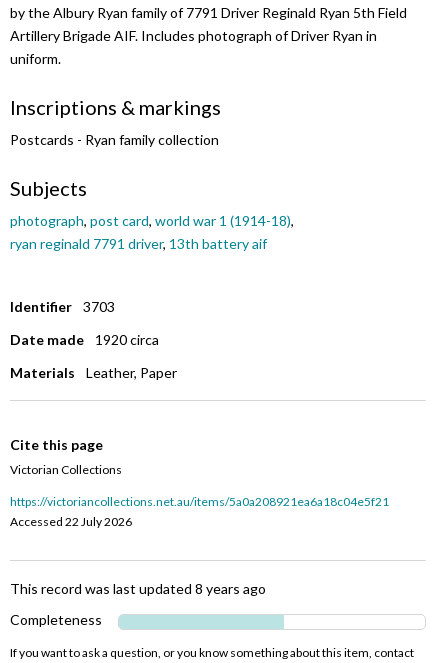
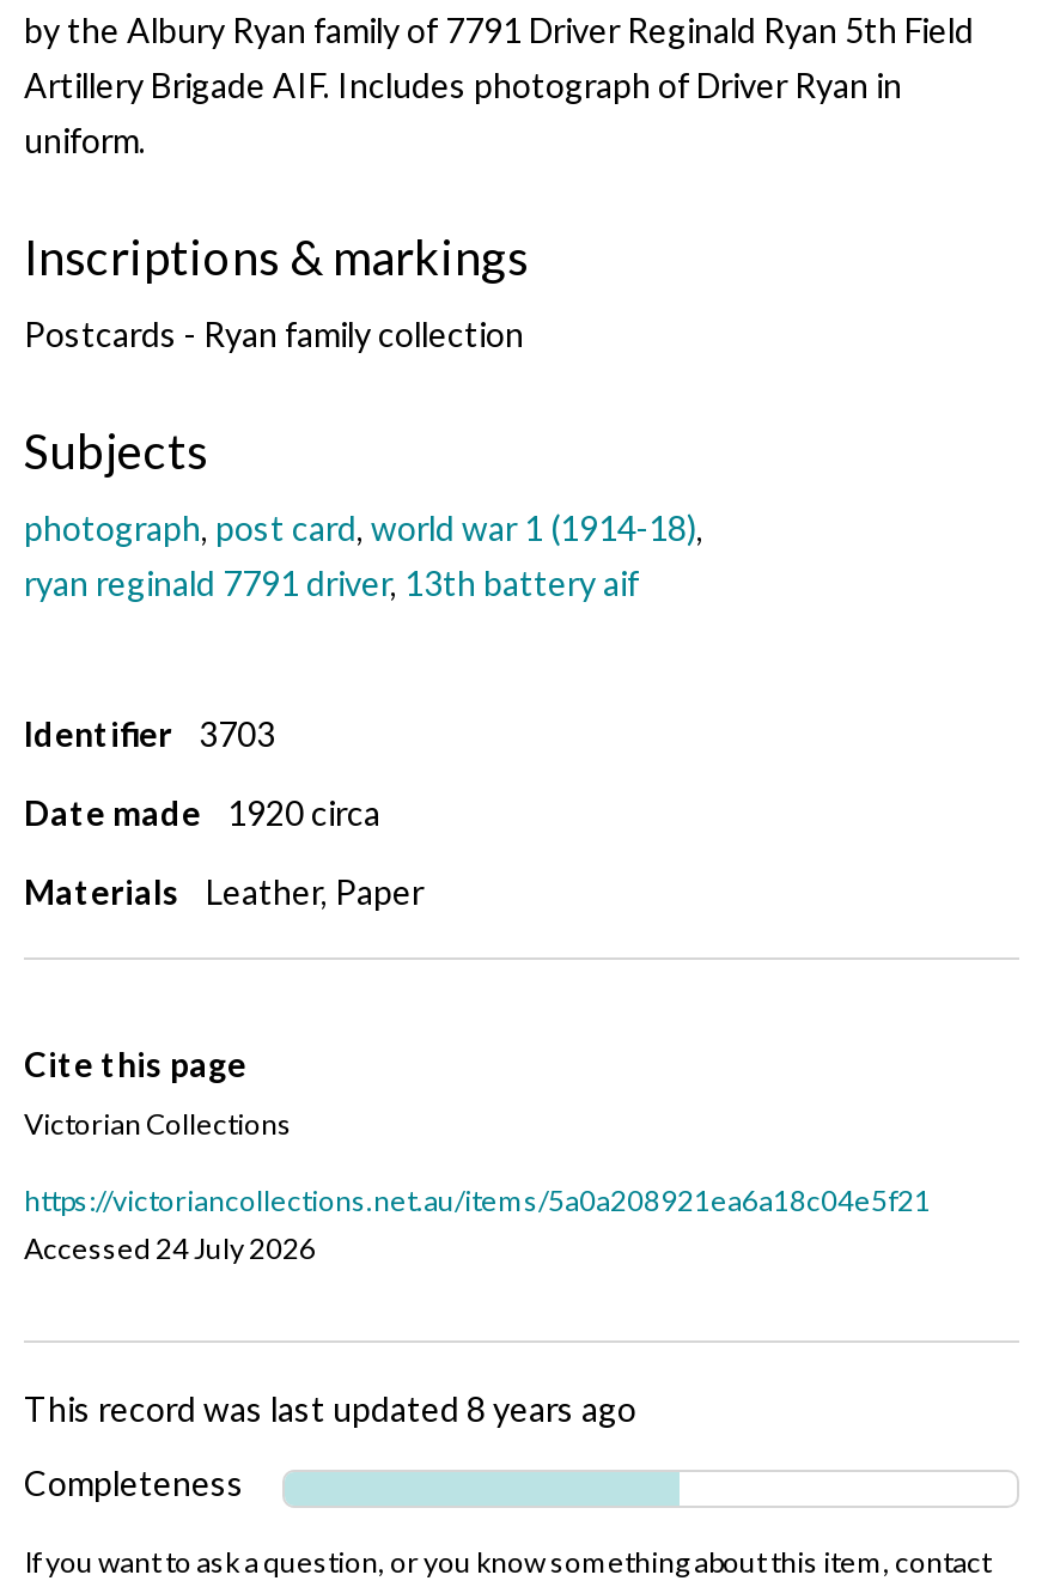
[10,514,132,529] Accessed 22 July 2026 -> [24,1230,316,1266] Accessed 24 July 2026

